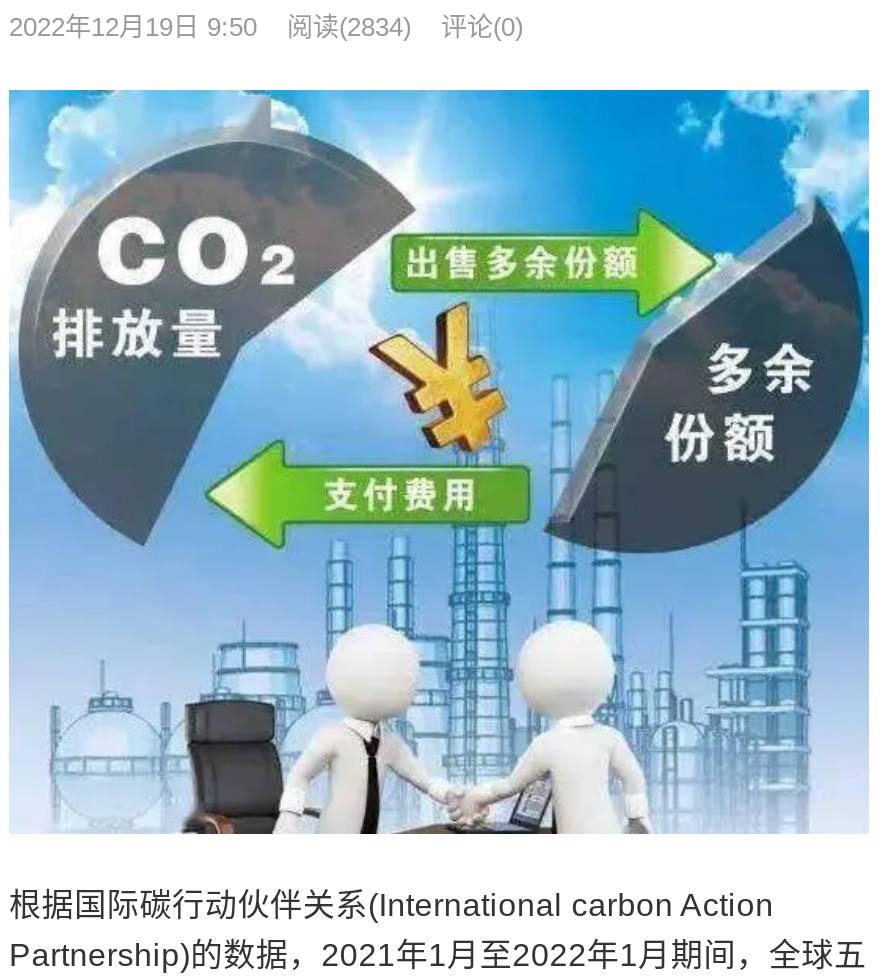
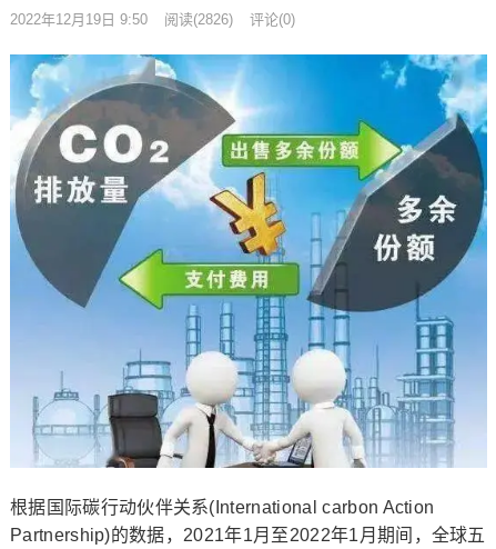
[9,11,523,41] 2022年12月19日 9:50 阅读(2834) 评论(0) -> [10,11,295,27] 2022年12月19日 9:50 阅读(2826) 评论(0)

